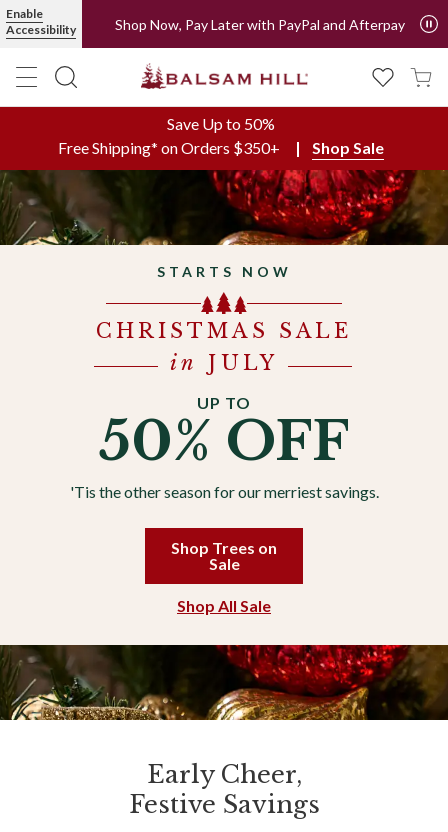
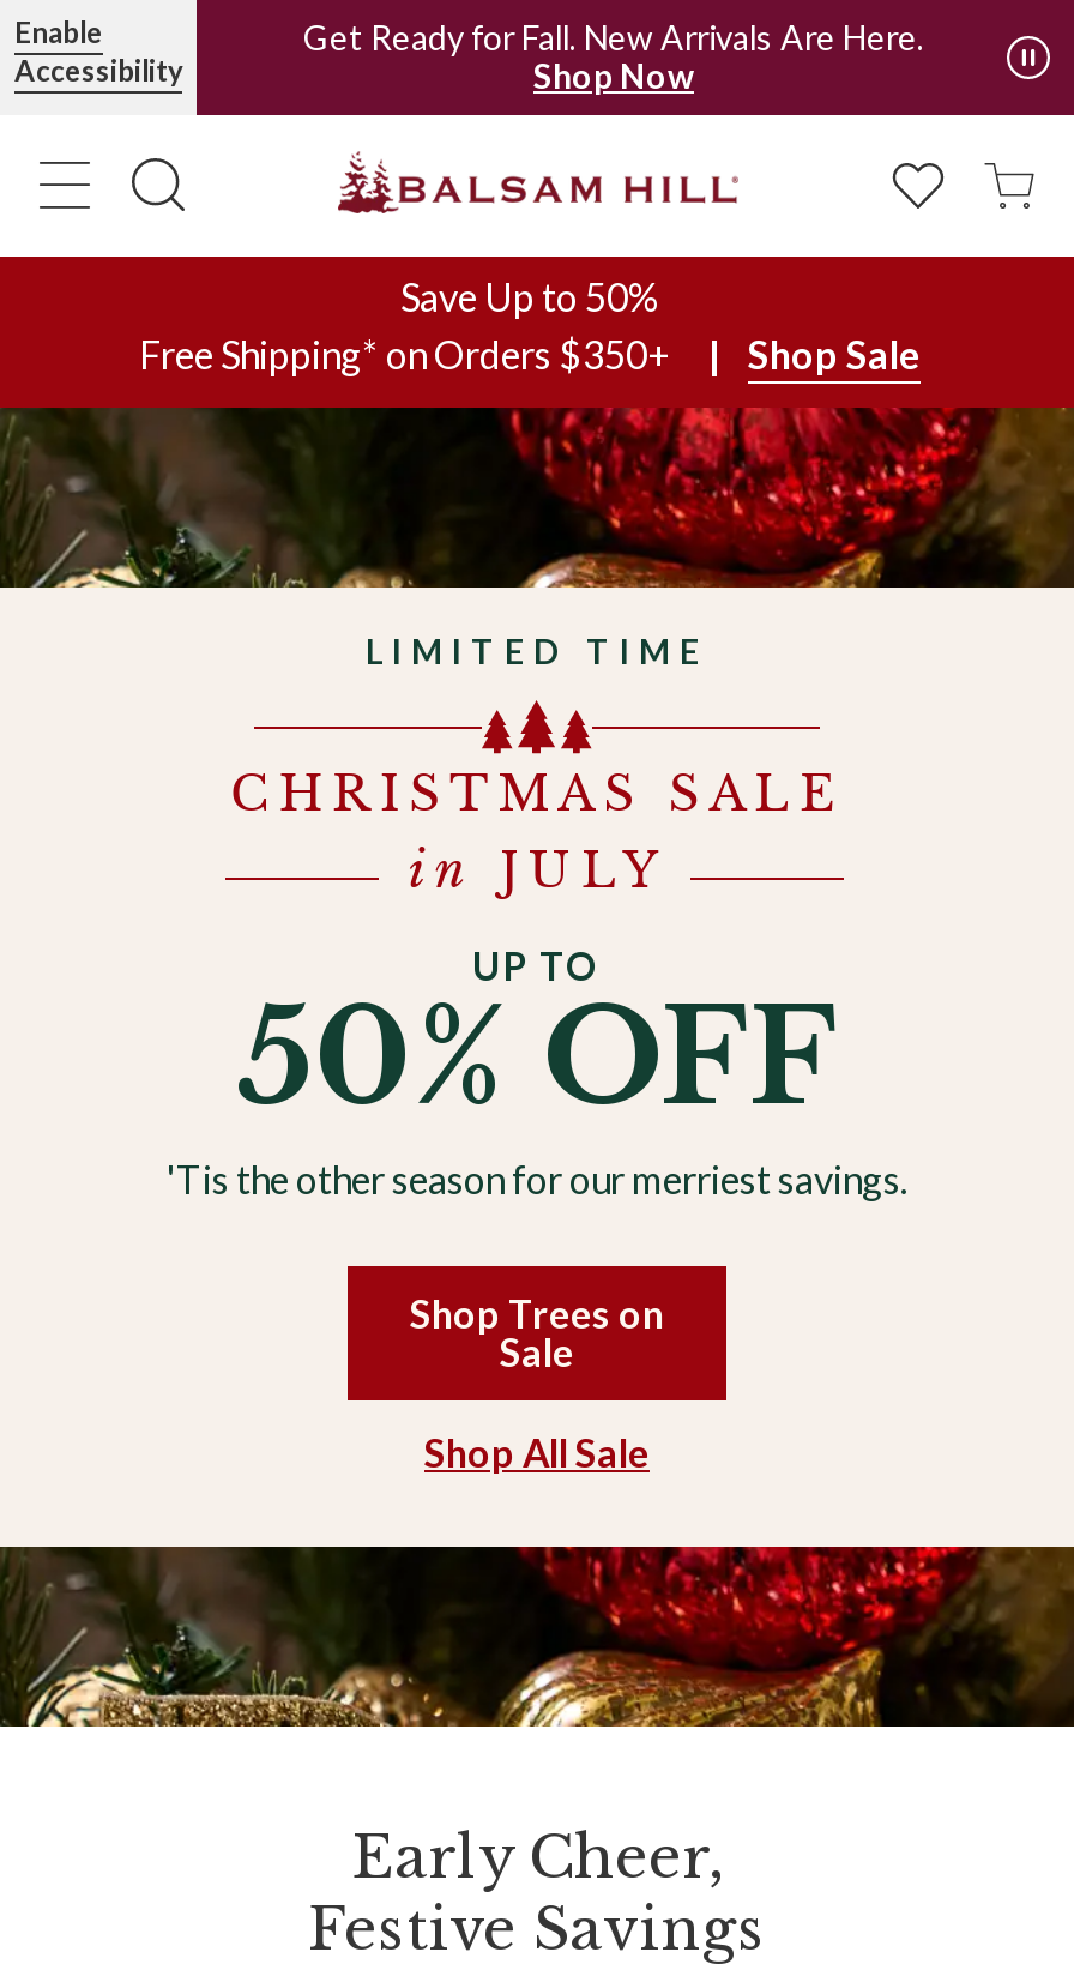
[115,15,405,32] Shop Now, Pay Later with PayPal and Afterpay -> [303,31,924,111] Get Ready for Fall. New Arrivals Are Here. | Shop Now
[156,263,291,280] STARTS NOW -> [366,631,708,671] LIMITED TIME

